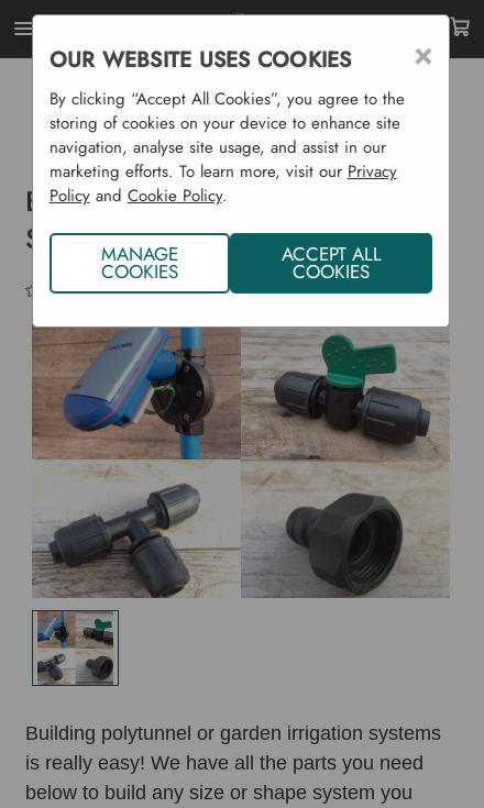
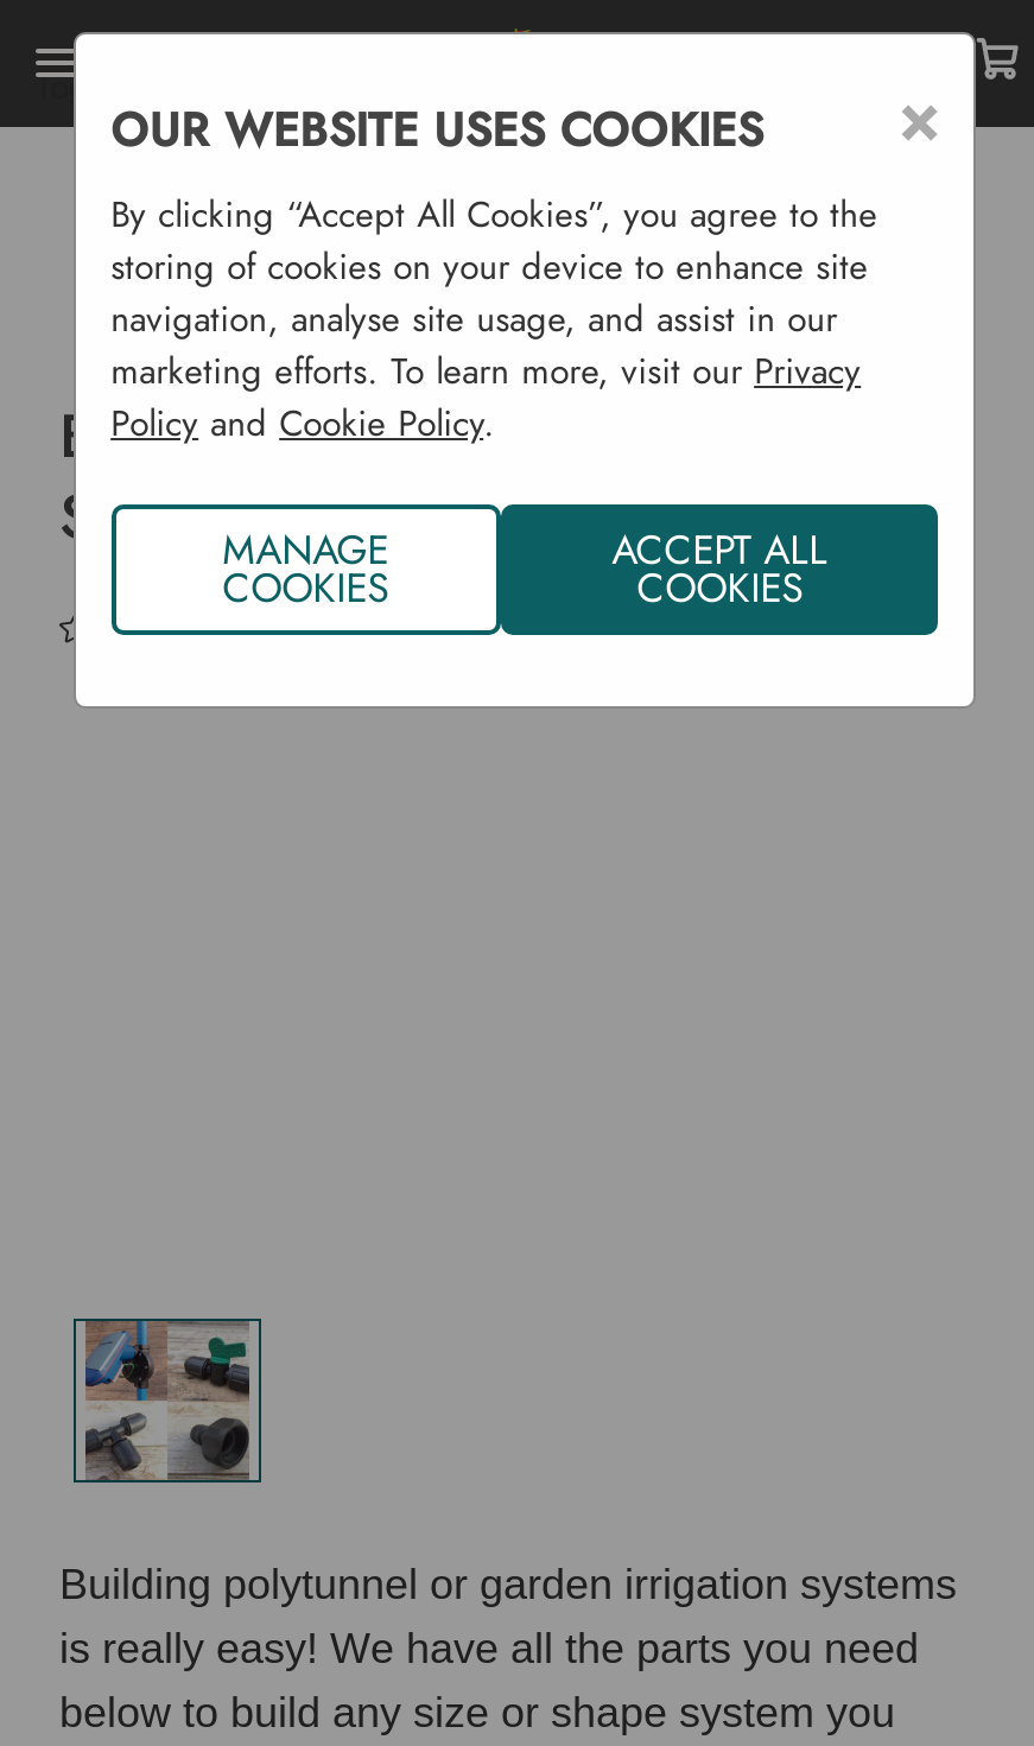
[32,325,449,599] [image] -> none

